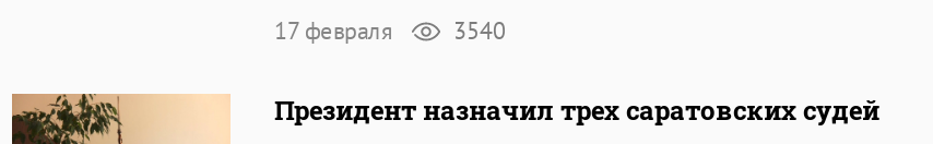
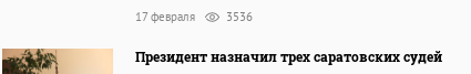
[274,15,506,45] 17 февраля 3540 -> [135,9,253,24] 17 февраля 3536

